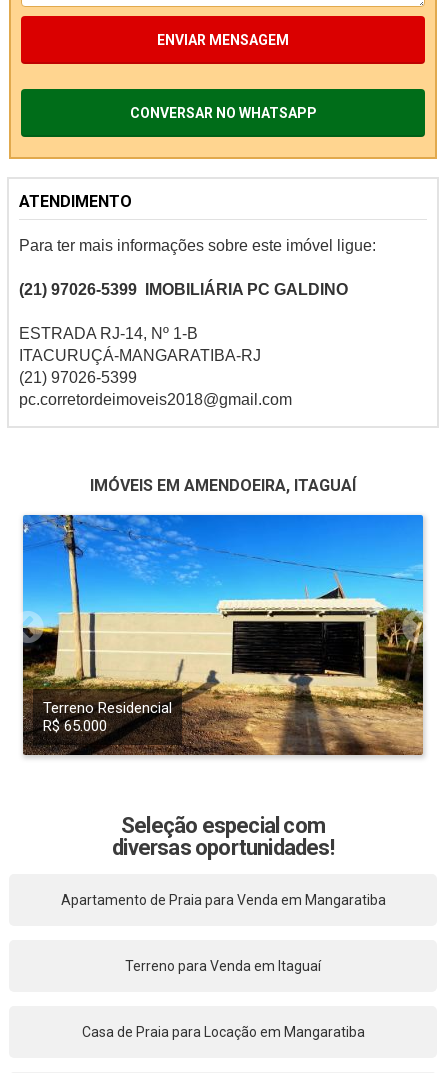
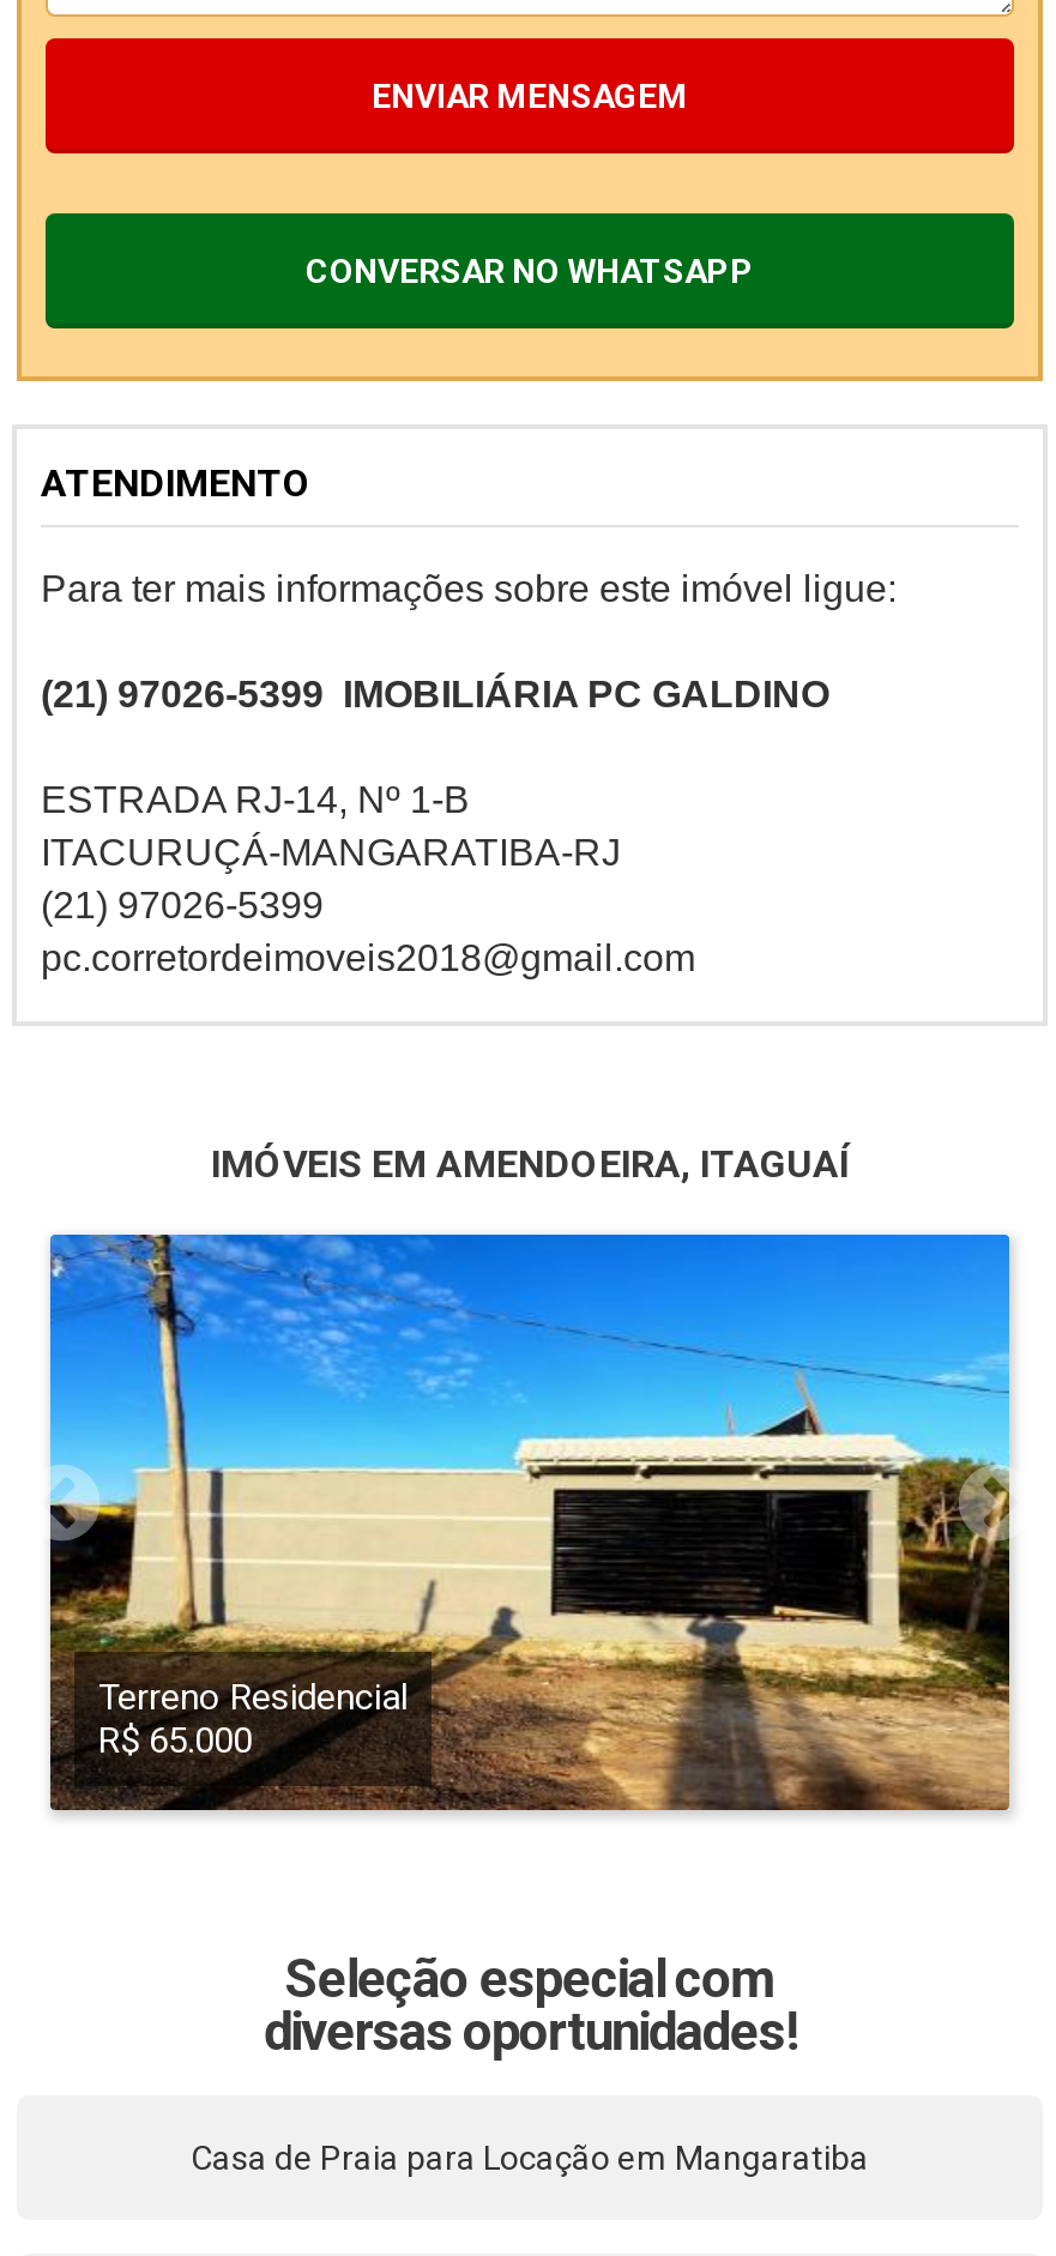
[60,892,385,908] Apartamento de Praia para Venda em Mangaratiba -> none
[125,958,321,974] Terreno para Venda em Itaguaí -> none

